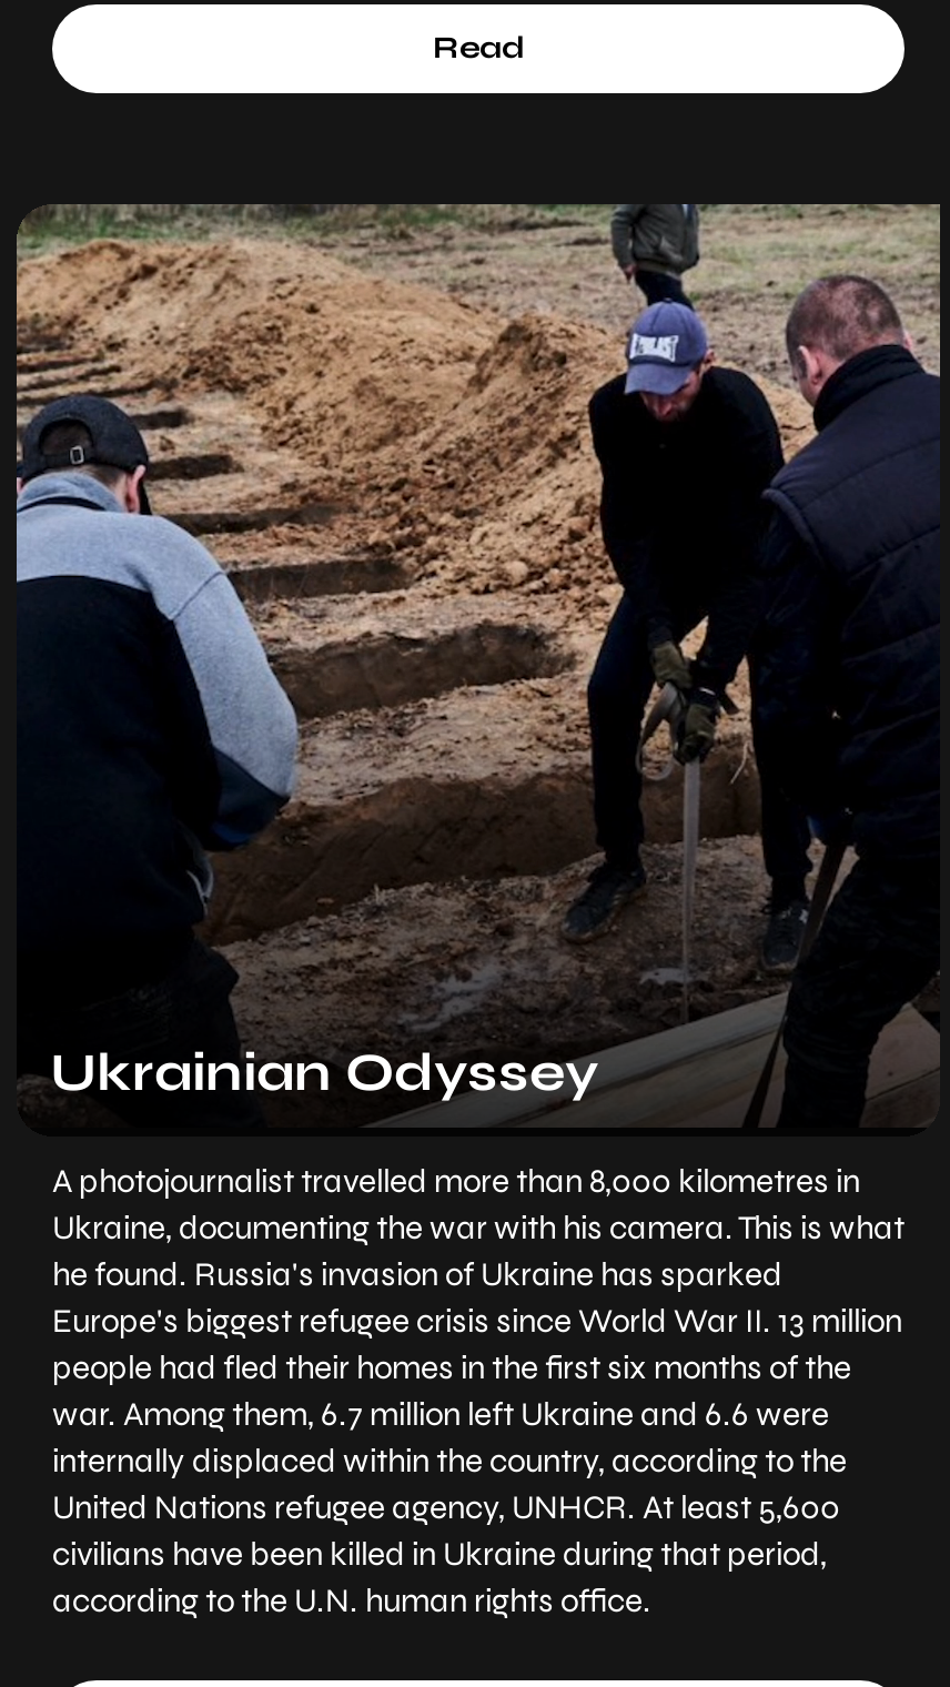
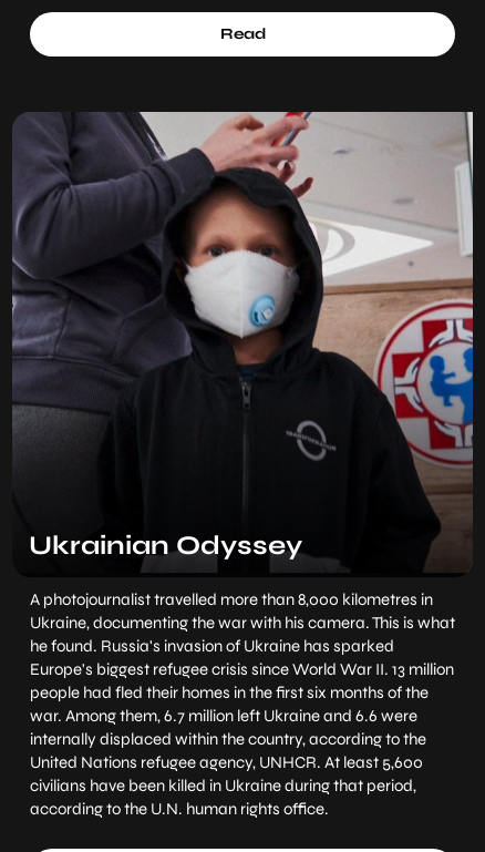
[14,204,940,1125] [image] -> [11,111,474,572] [image]

